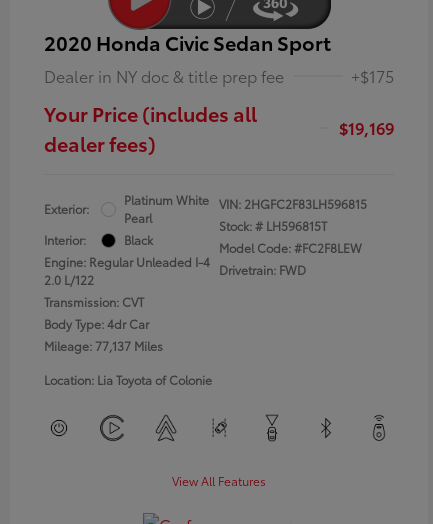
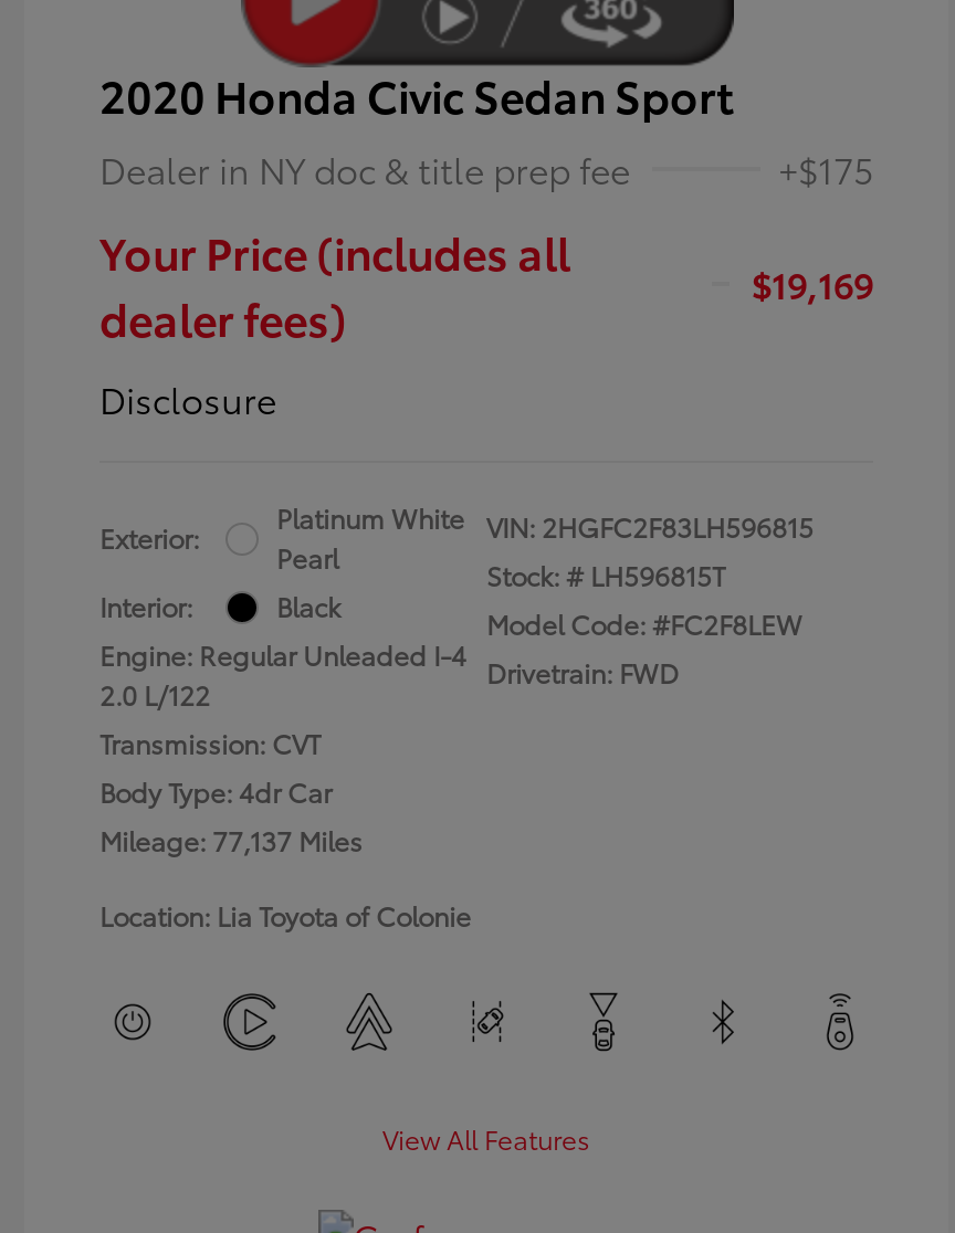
none -> [99,372,276,423] Disclosure

